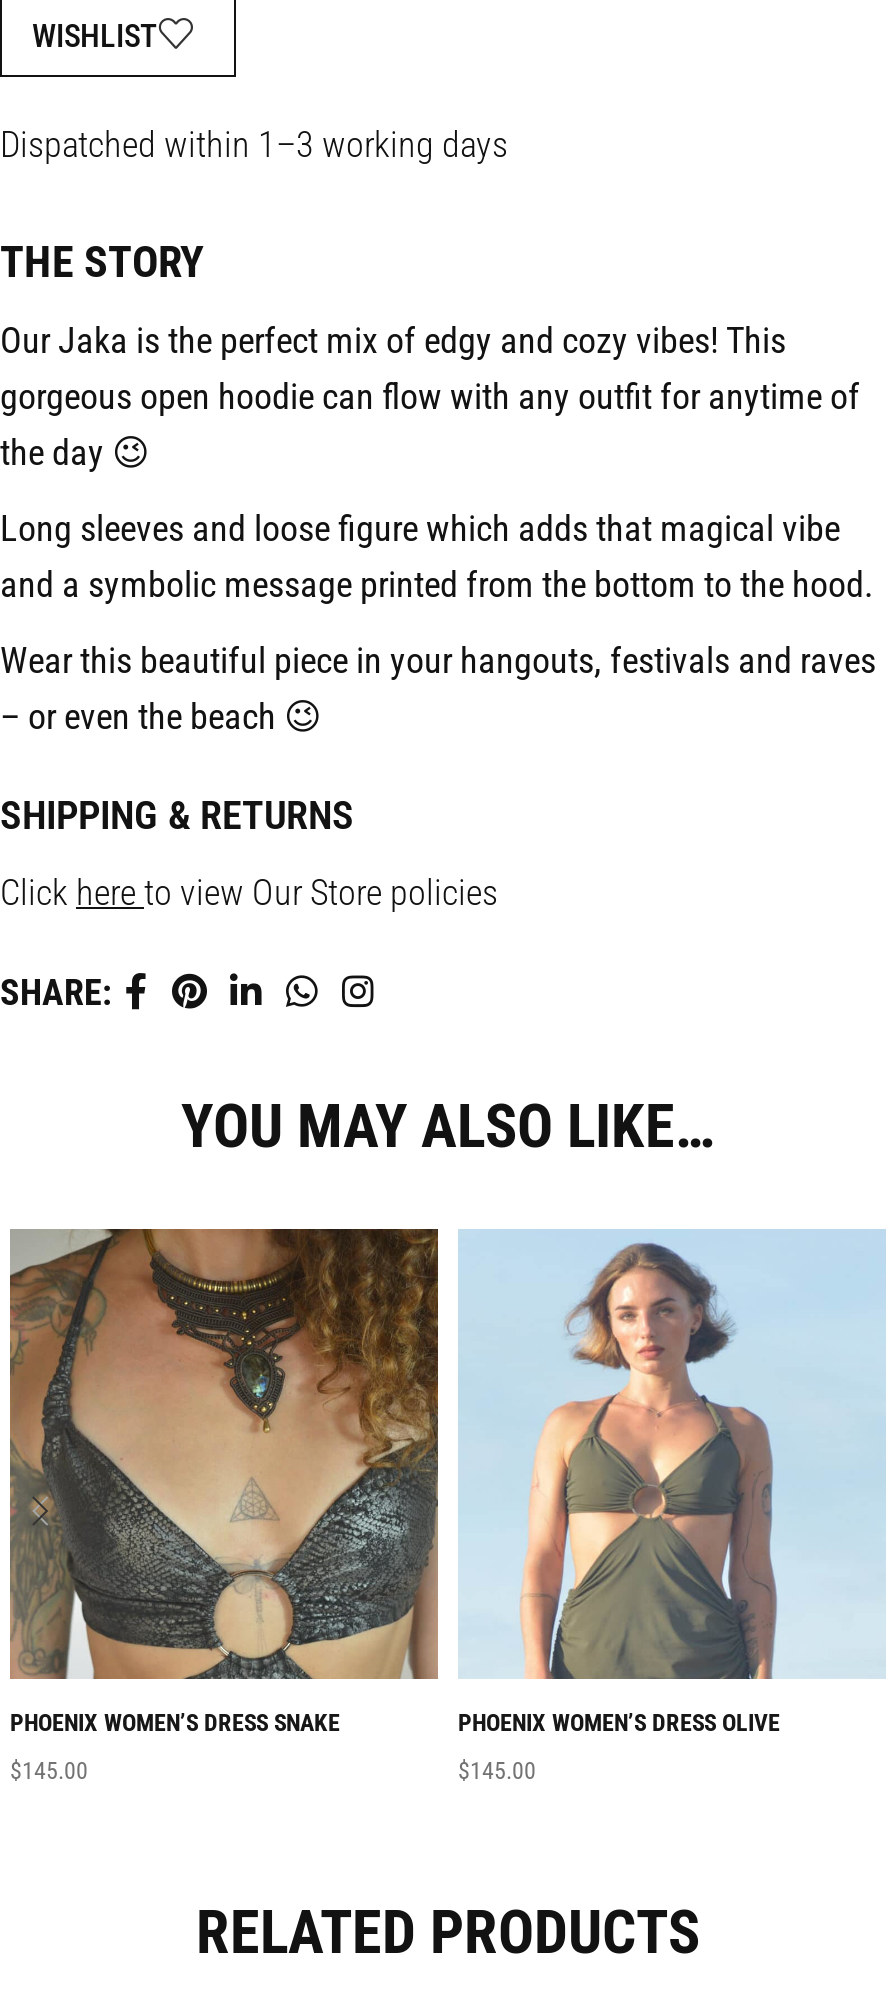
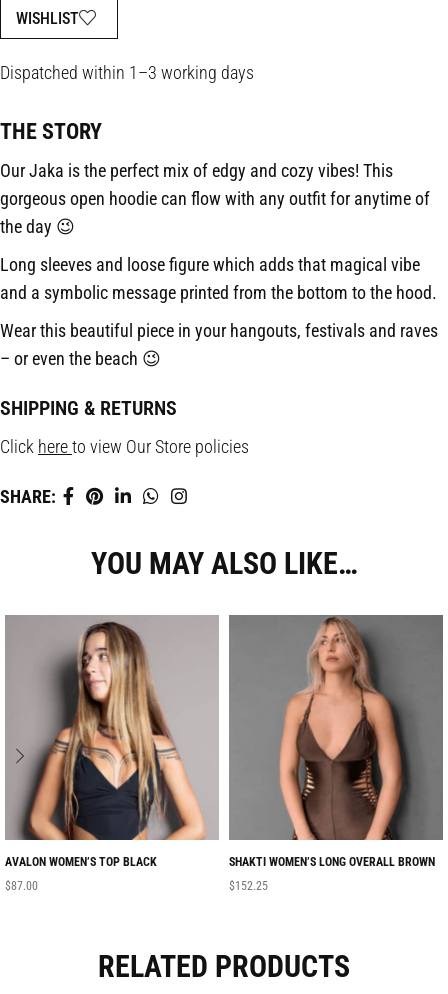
[8,1227,438,1737] [image] | PHOENIX WOMEN’S DRESS SNAKE -> [5,615,218,869] [image] | AVALON WOMEN’S TOP BLACK
[458,1229,886,1737] [image] | PHOENIX WOMEN’S DRESS OLIVE -> [228,614,444,869] [image] | SHAKTI WOMEN’S LONG OVERALL BROWN
[10,1757,88,1785] $145.00 -> [5,879,38,893] $87.00
[458,1757,536,1785] $145.00 -> [229,879,268,893] $152.25

